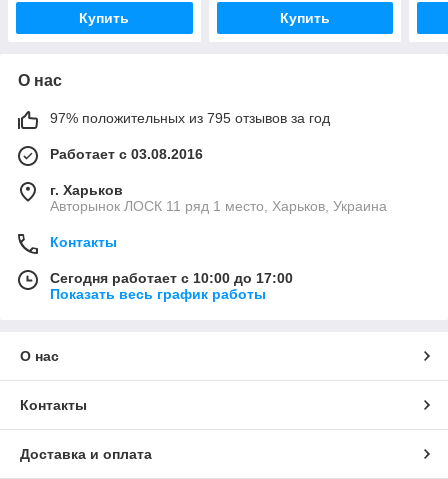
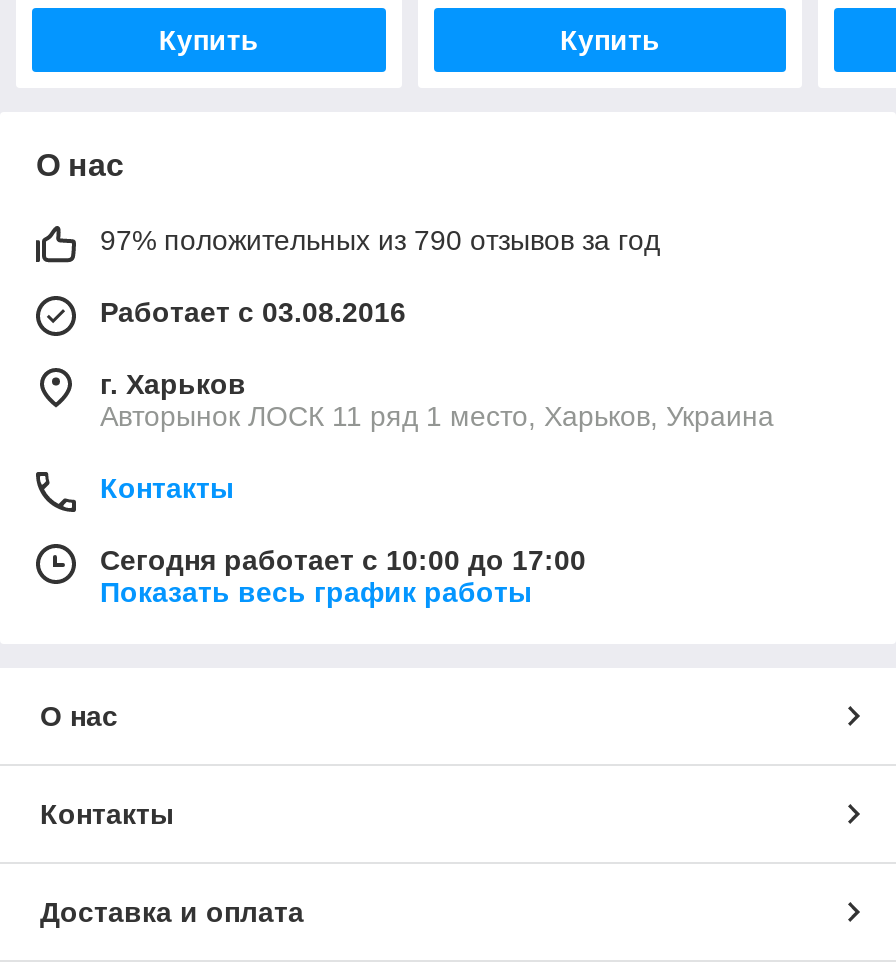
[50,110,330,126] 97% положительных из 795 отзывов за год -> [100,224,660,256] 97% положительных из 790 отзывов за год

